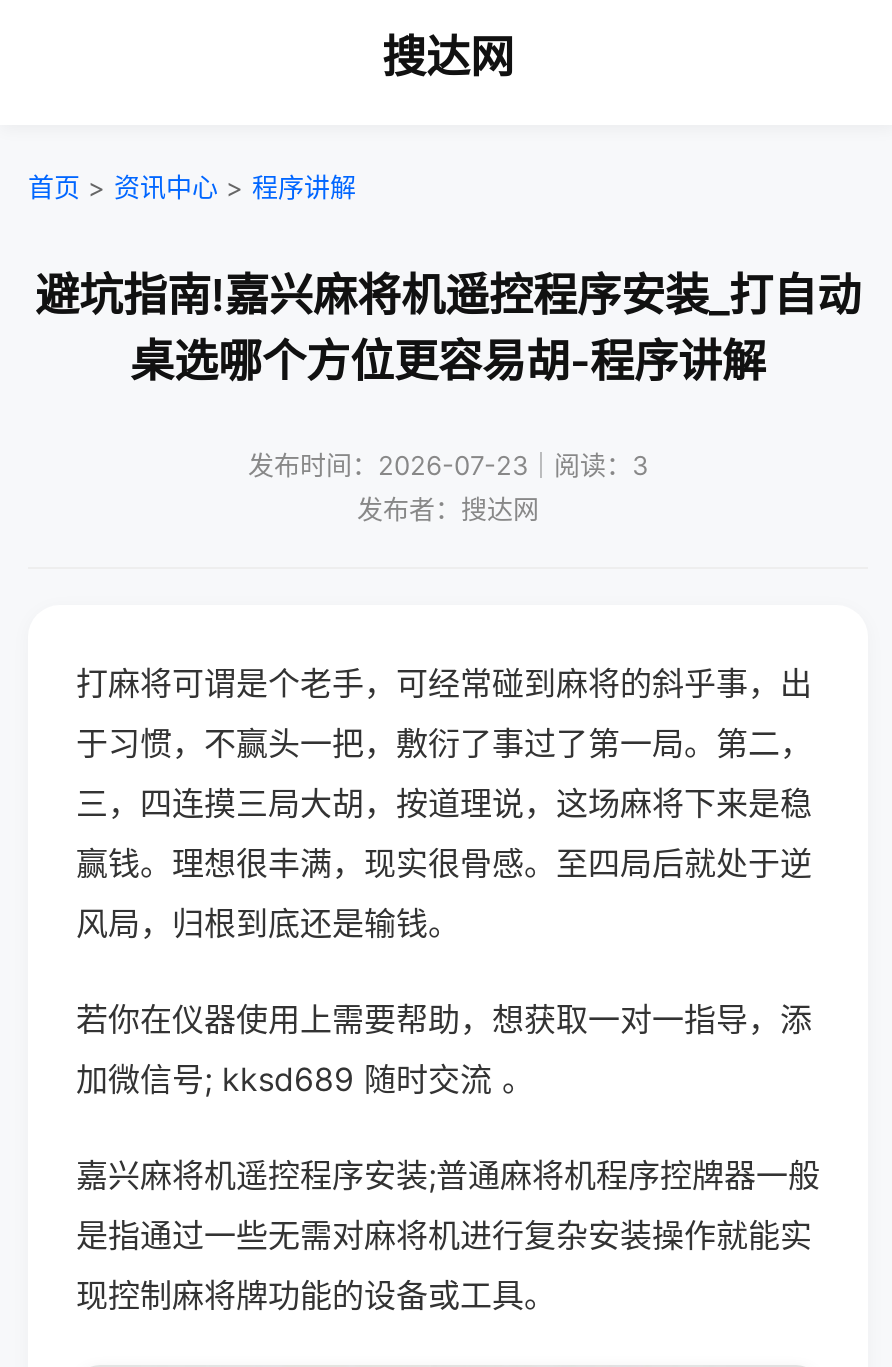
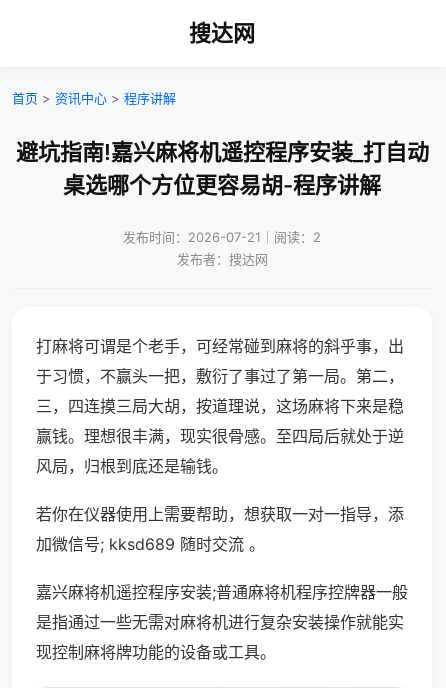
[248,449,648,481] 发布时间：2026-07-23｜阅读：3 -> [123,229,321,245] 发布时间：2026-07-21｜阅读：2

